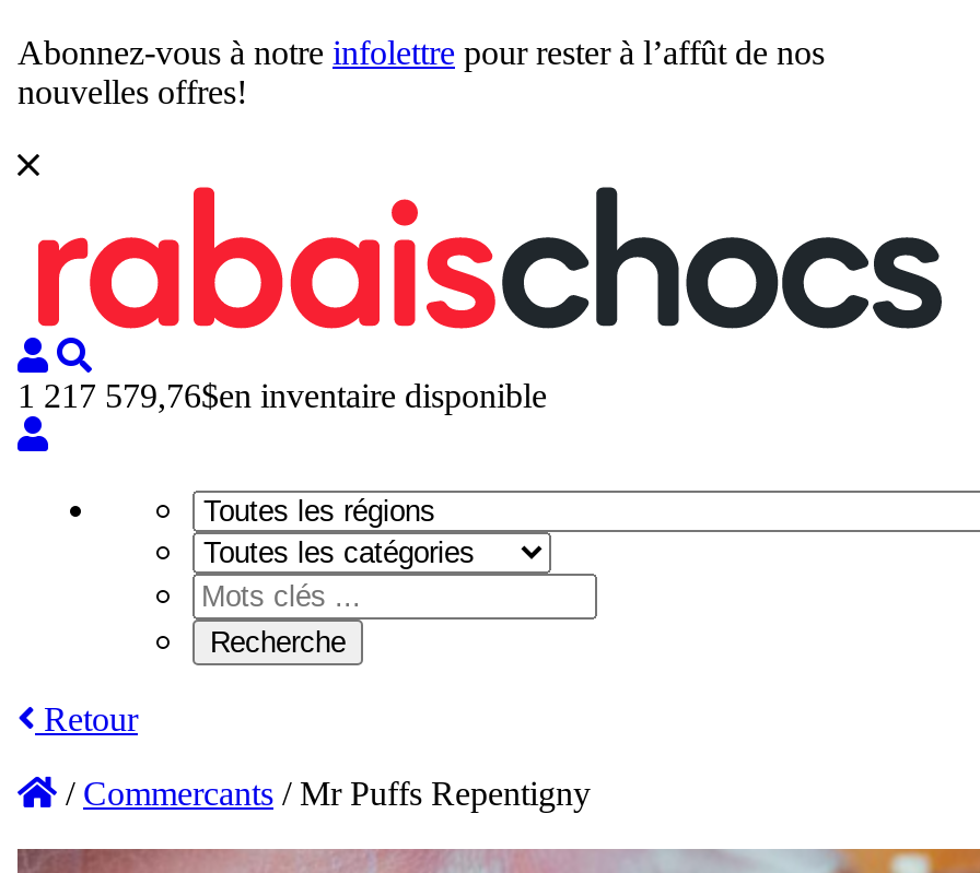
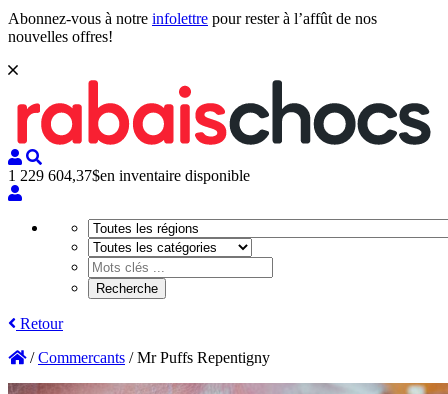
[17,378,547,415] 1 217 579,76$en inventaire disponible -> [8,167,250,184] 1 229 604,37$en inventaire disponible

